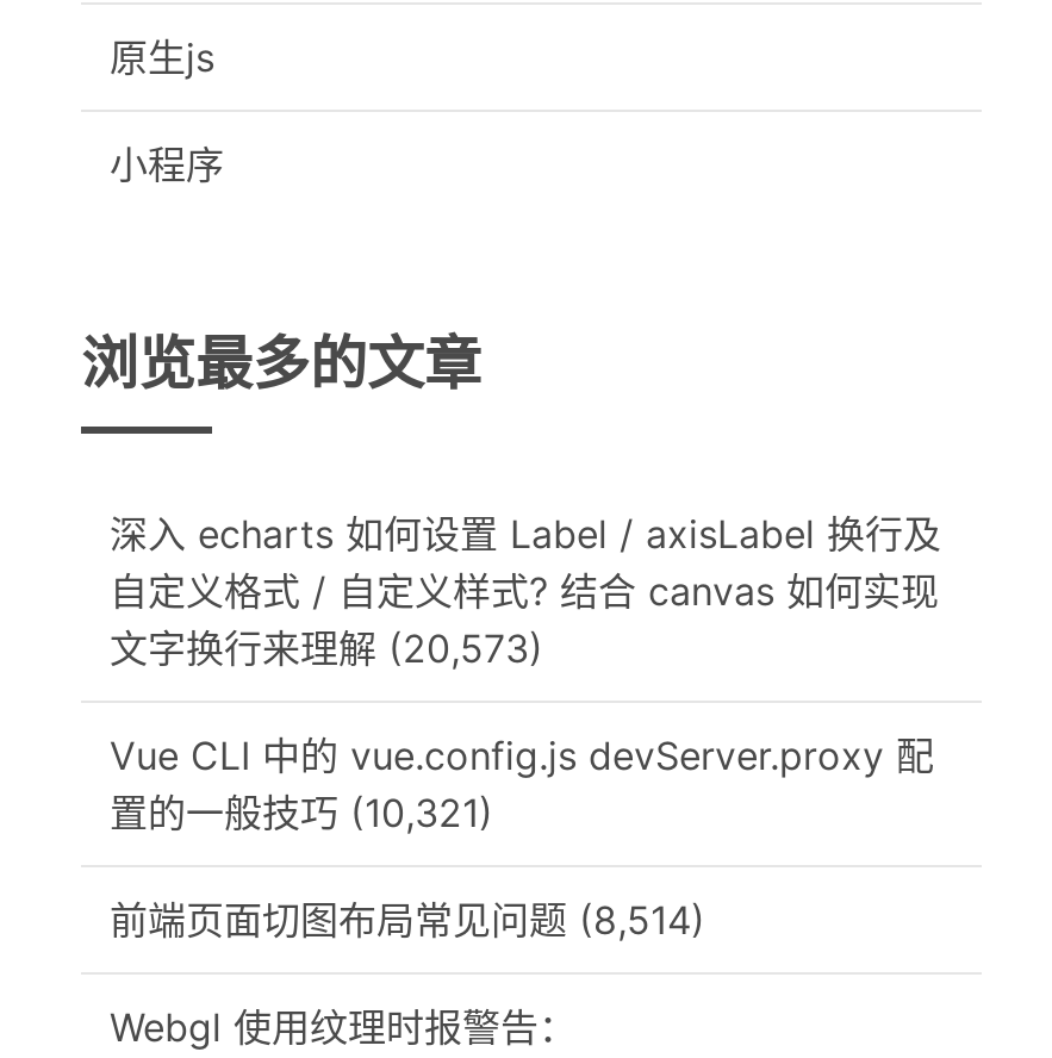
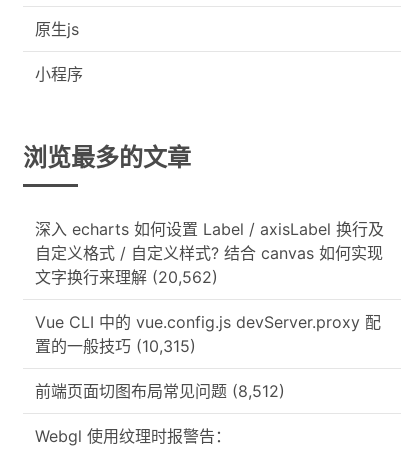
[110,624,543,671] 文字换行来理解 (20,573) -> [35,267,218,287] 文字换行来理解 (20,562)
[110,788,493,836] 置的一般技巧 (10,321) -> [35,336,196,356] 置的一般技巧 (10,315)
[110,895,705,943] 前端页面切图布局常见问题 (8,514) -> [35,381,285,401] 前端页面切图布局常见问题 (8,512)

